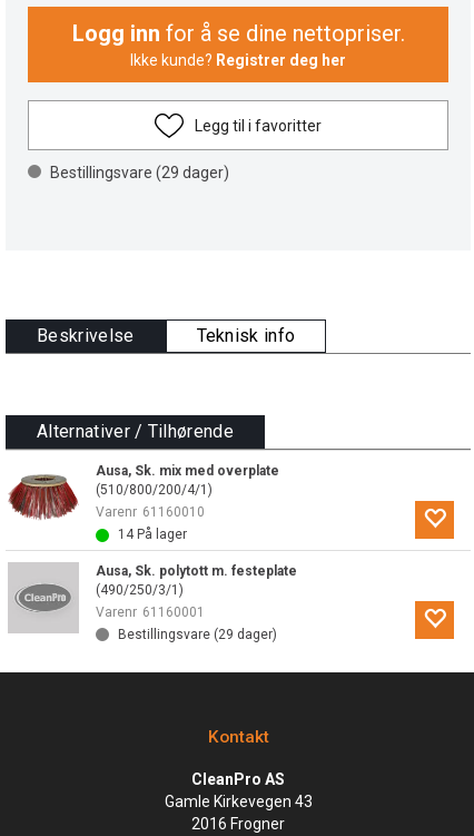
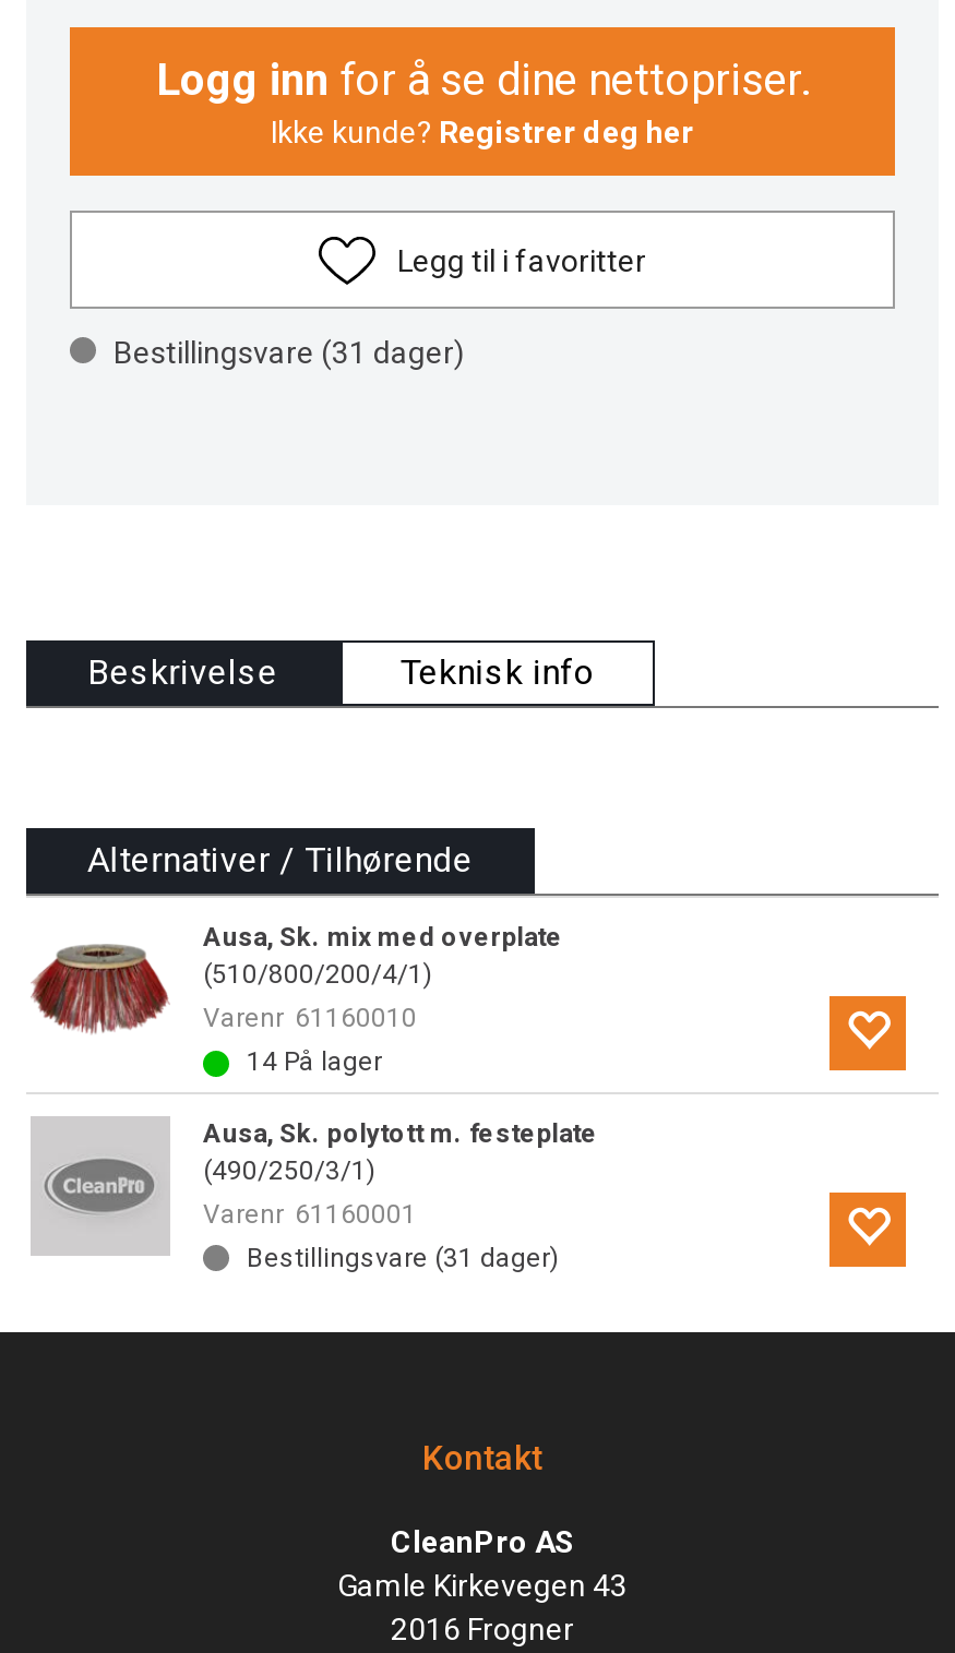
[50,164,229,181] Bestillingsvare (29 dager) -> [114,335,465,370] Bestillingsvare (31 dager)
[118,627,277,642] Bestillingsvare (29 dager) -> [247,1243,559,1273] Bestillingsvare (31 dager)

